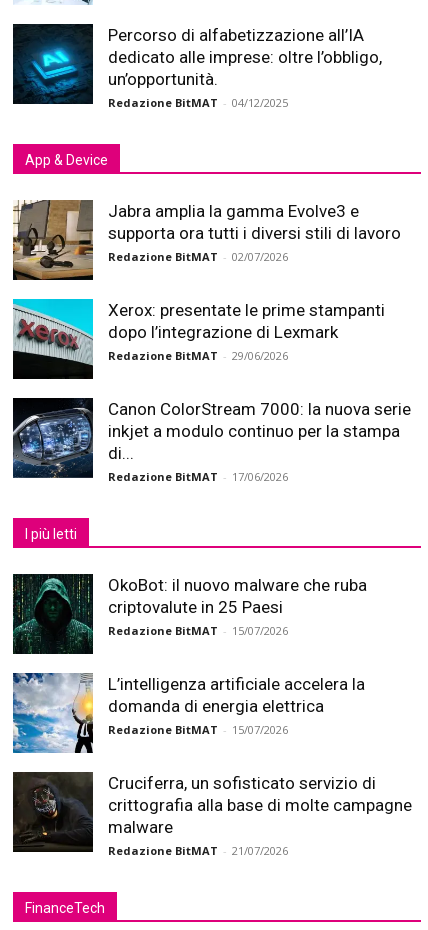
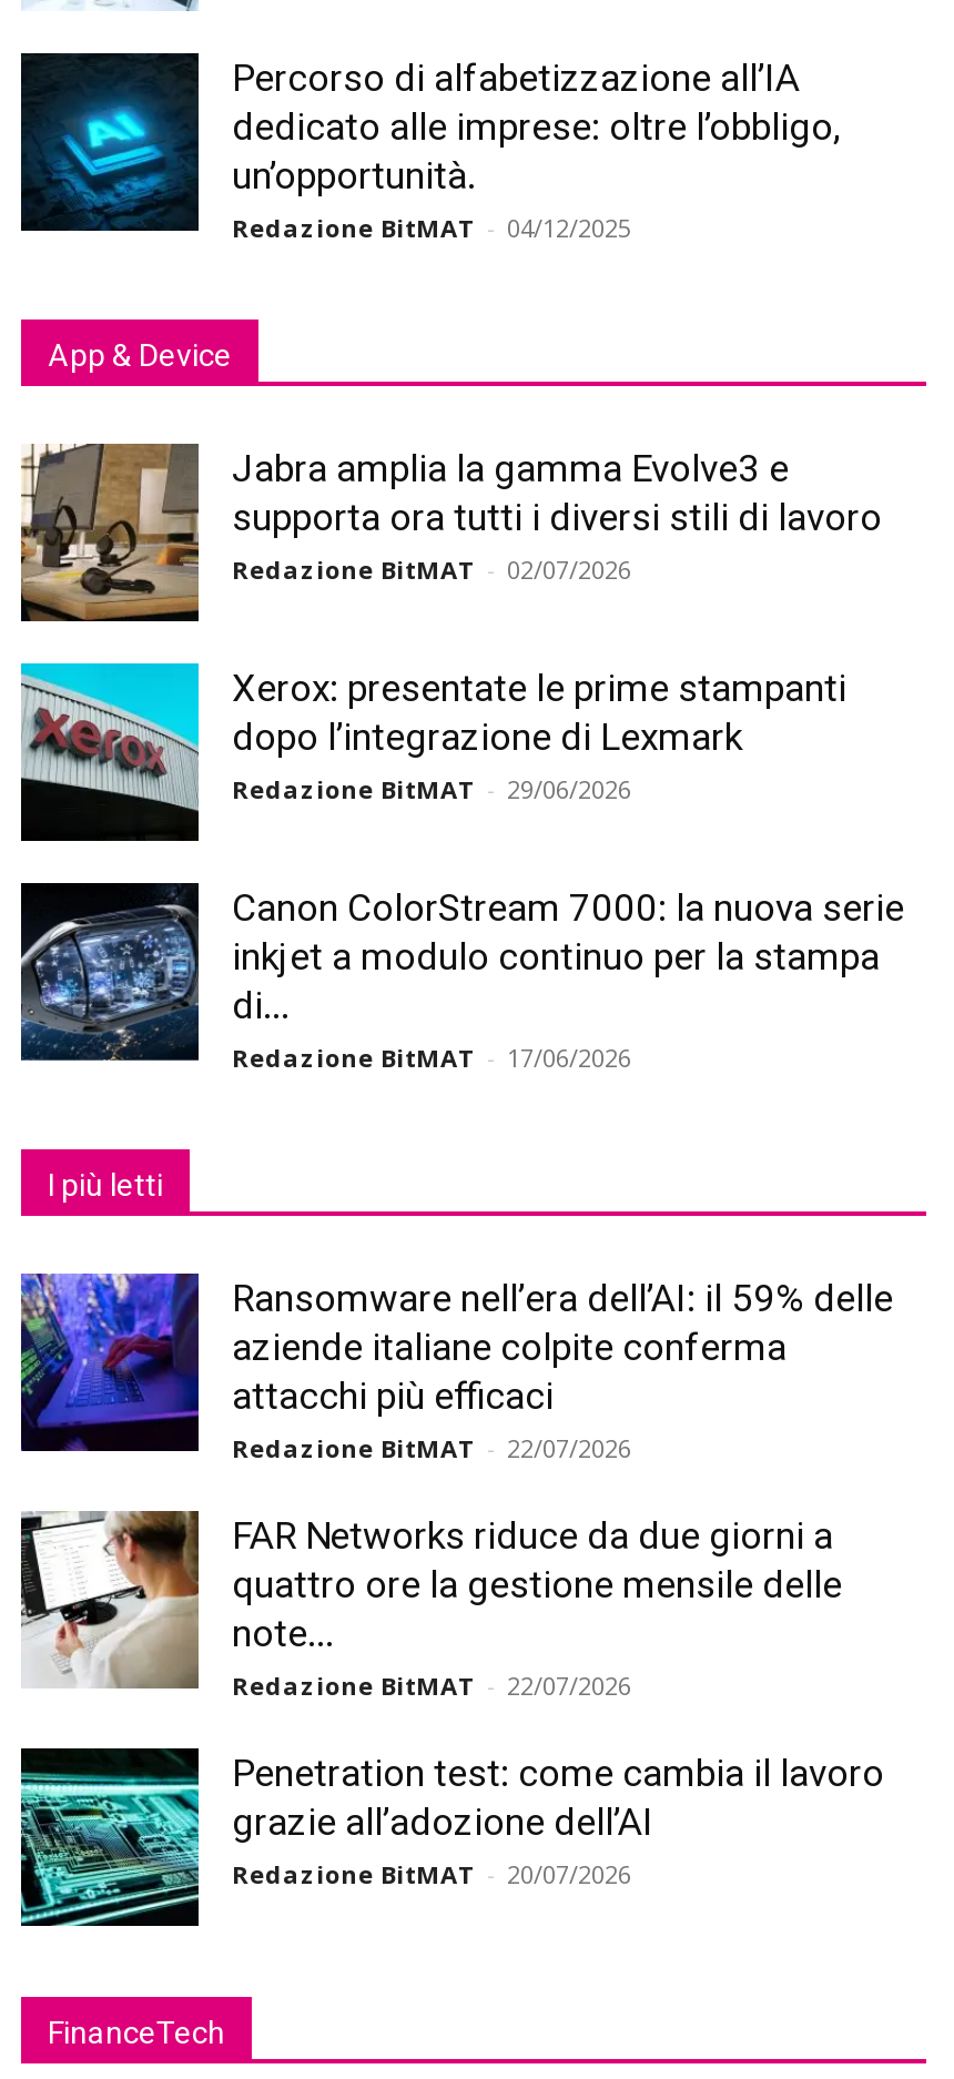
[12,573,367,655] [image] | OkoBot: il nuovo malware che ruba | criptovalute in 25 Paesi | Redazione BitMAT - 15/07/2026 -> [19,1271,893,1464] [image] | Ransomware nell’era dell’AI: il 59% delle | aziende italiane colpite conferma | attacchi più efficaci | Redazione BitMAT - 22/07/2026
[12,672,365,754] [image] | L’intelligenza artificiale accelera la | domanda di energia elettrica | Redazione BitMAT - 15/07/2026 -> [19,1511,842,1702] [image] | FAR Networks riduce da due giorni a | quattro ore la gestione mensile delle | note... | Redazione BitMAT - 22/07/2026
[12,771,412,860] [image] | Cruciferra, un sofisticato servizio di | crittografia alla base di molte campagne | malware | Redazione BitMAT - 21/07/2026 -> [19,1731,884,1928] [image] | Penetration test: come cambia il lavoro | grazie all’adozione dell’AI | Redazione BitMAT - 20/07/2026

